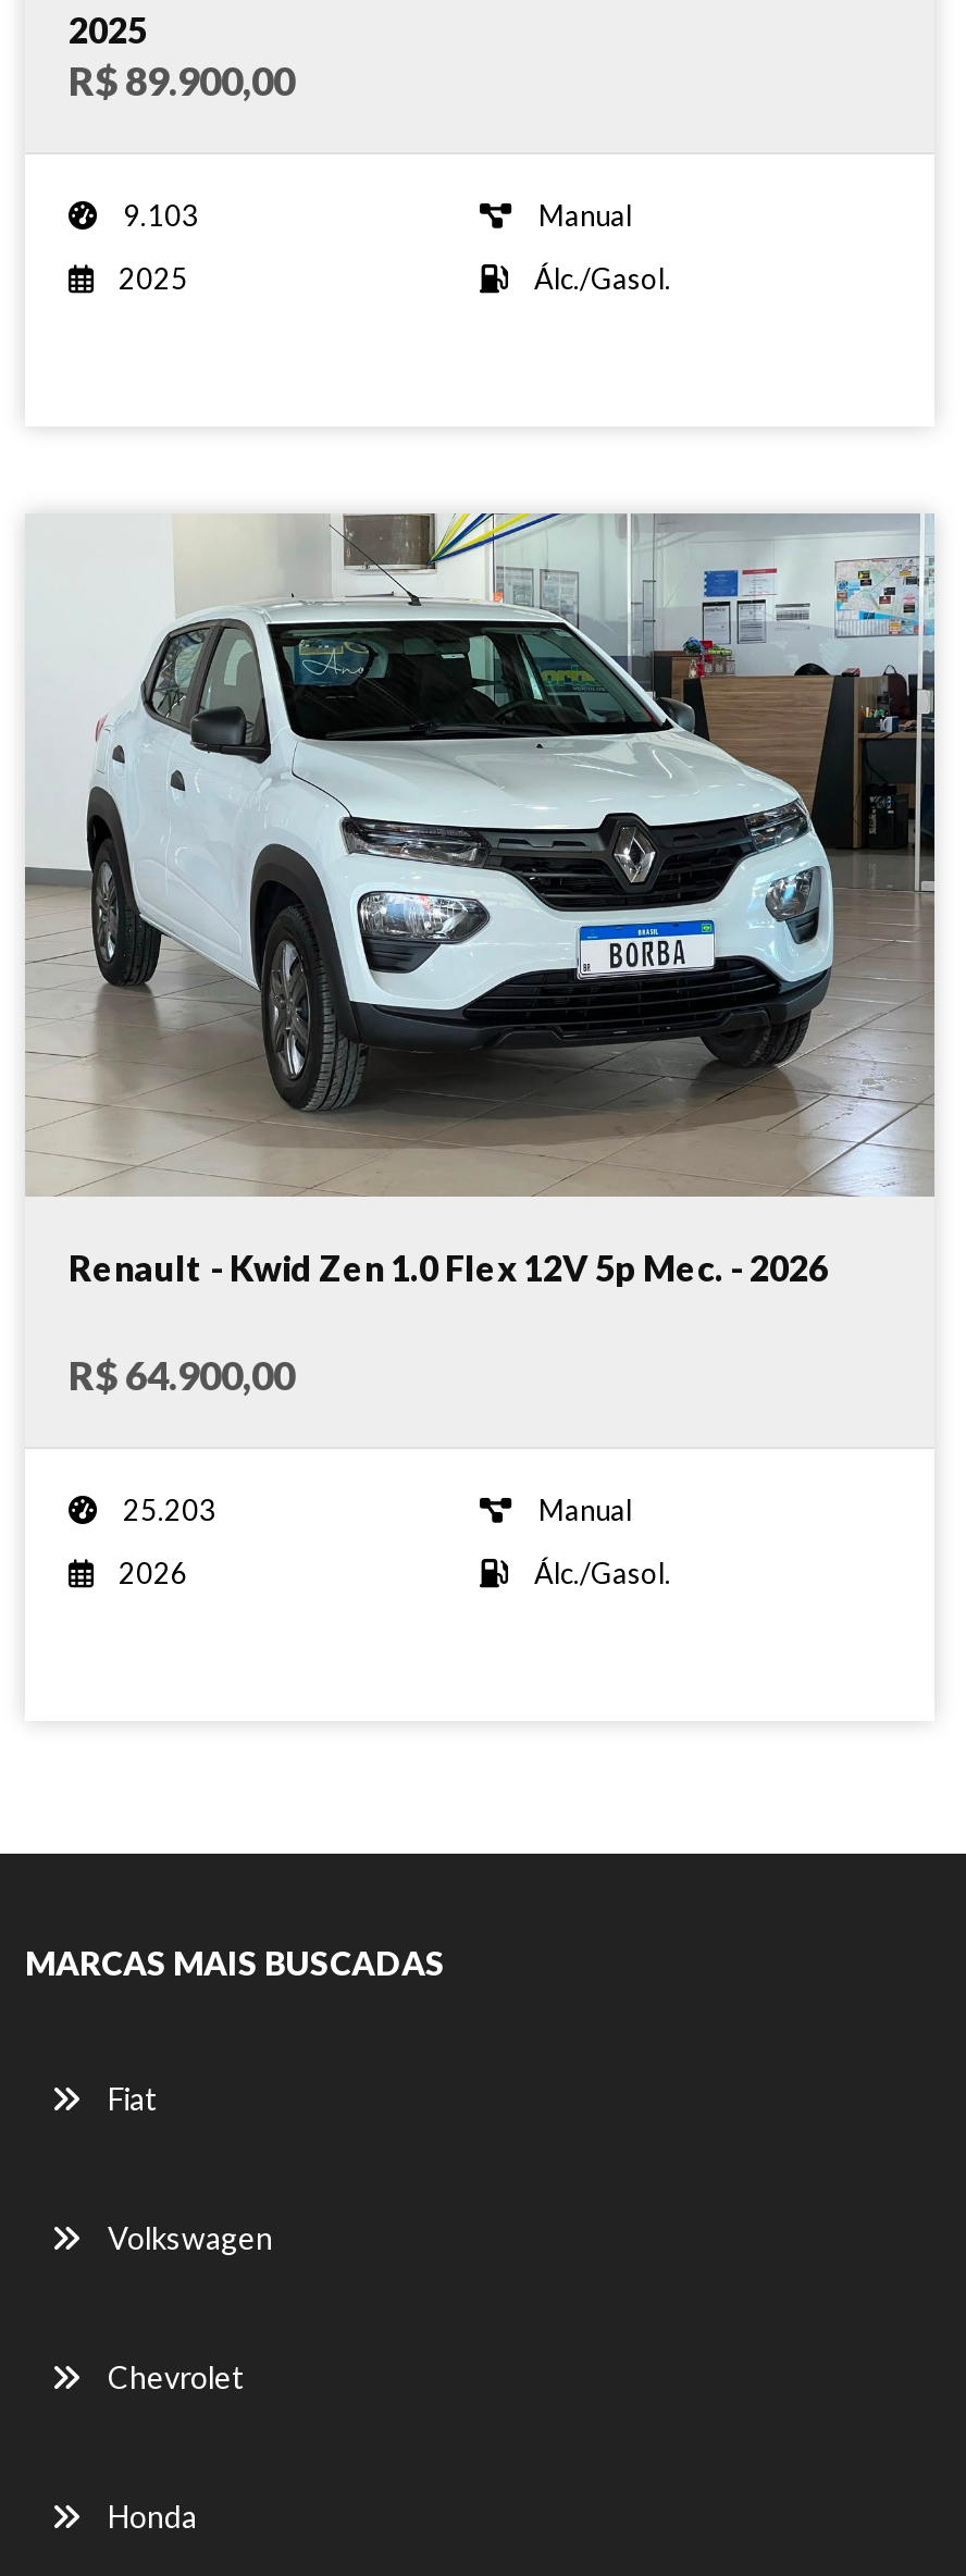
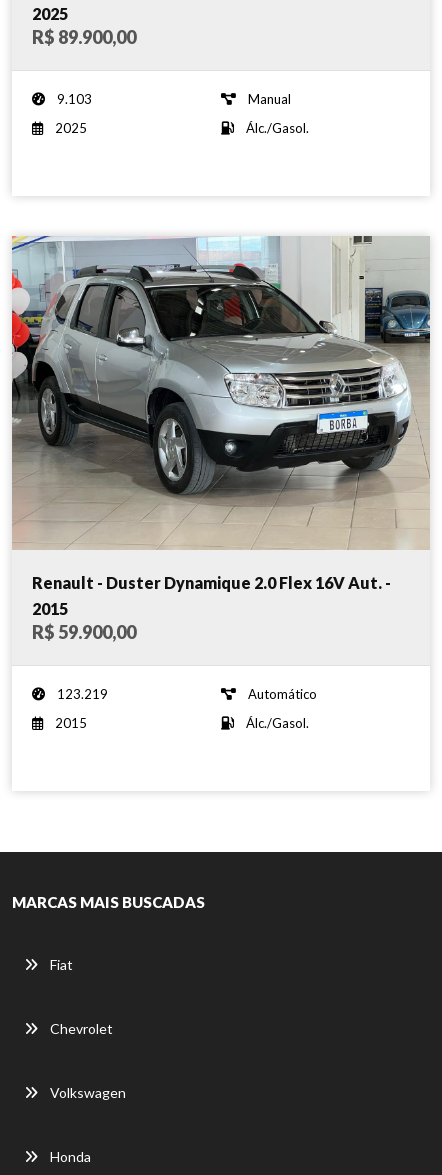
[25,511,937,1590] [image] | Renault - Kwid Zen 1.0 Flex 12V 5p Mec. - 2026 | R$ 64.900,00 | 25.203 | Manual | 2026 -> [11,235,430,731] [image] | Renault - Duster Dynamique 2.0 Flex 16V Aut. - | 2015 | R$ 59.900,00 | 123.219 | Automático | 2015
moved [108,2219,273,2256] -> [50,1084,126,1101]: Volkswagen
moved [108,2358,245,2395] -> [50,1020,113,1037]: Chevrolet

